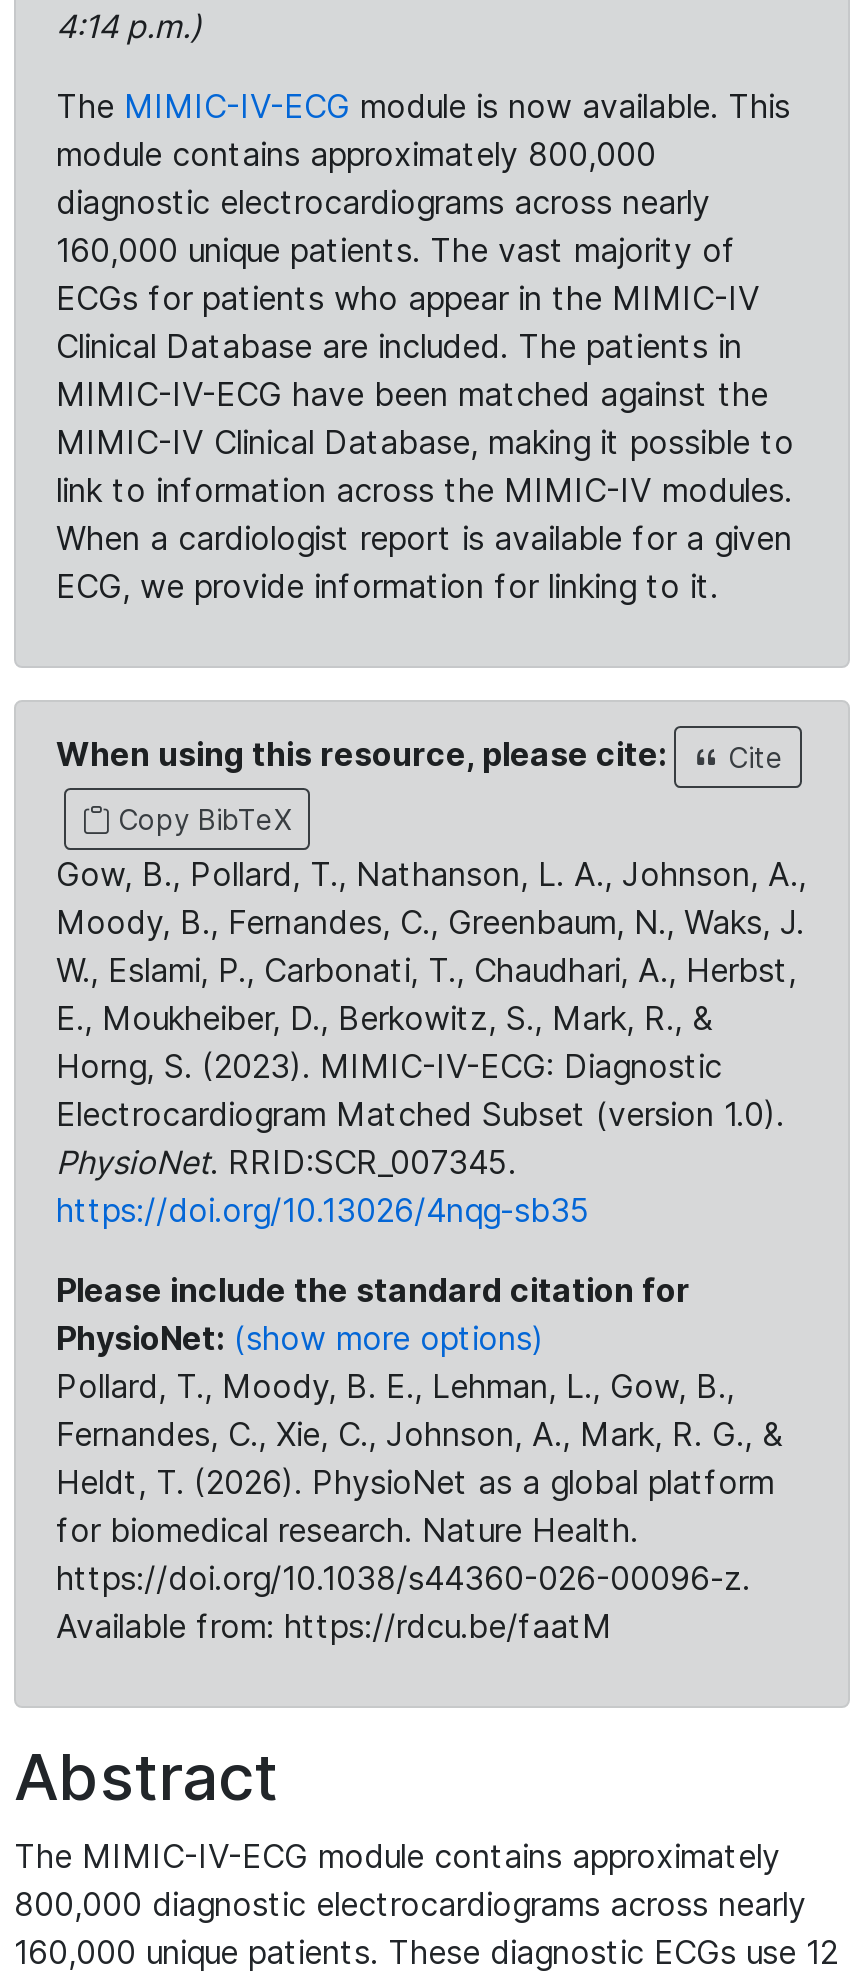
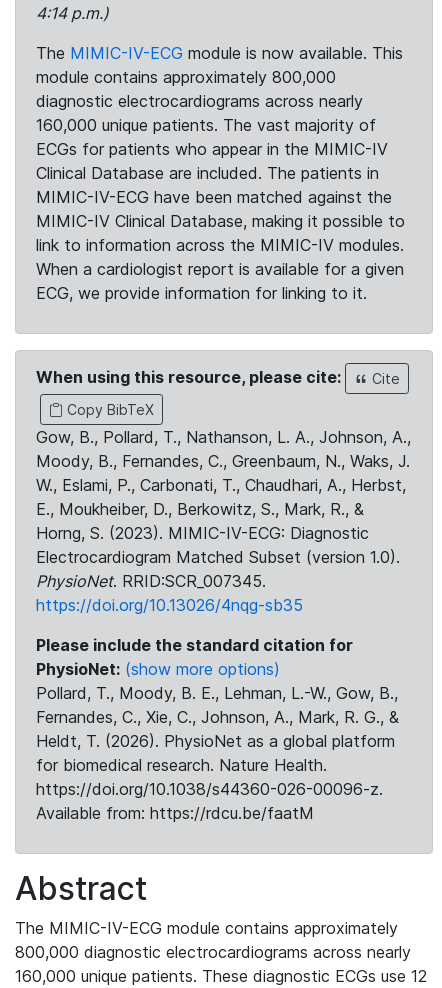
[56,1366,734,1406] Pollard, T., Moody, B. E., Lehman, L., Gow, B., -> [36,683,398,703] Pollard, T., Moody, B. E., Lehman, L.-W., Gow, B.,

